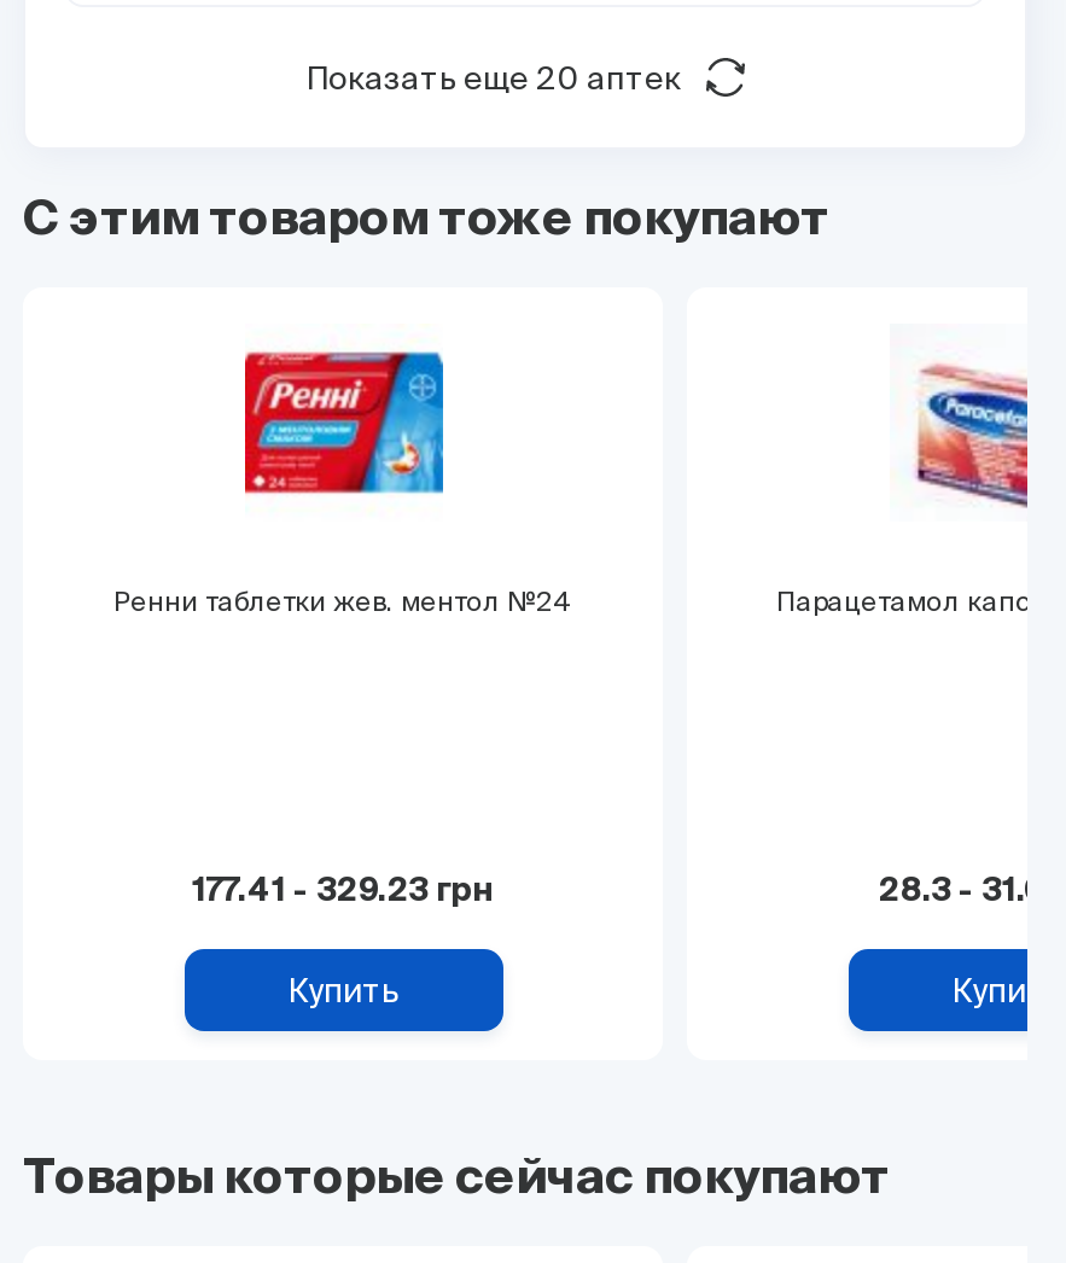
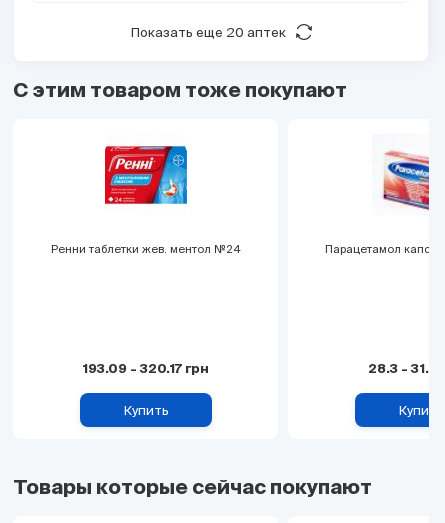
[192,877,494,909] 177.41 - 329.23 грн -> [82,363,209,376] 193.09 - 320.17 грн

